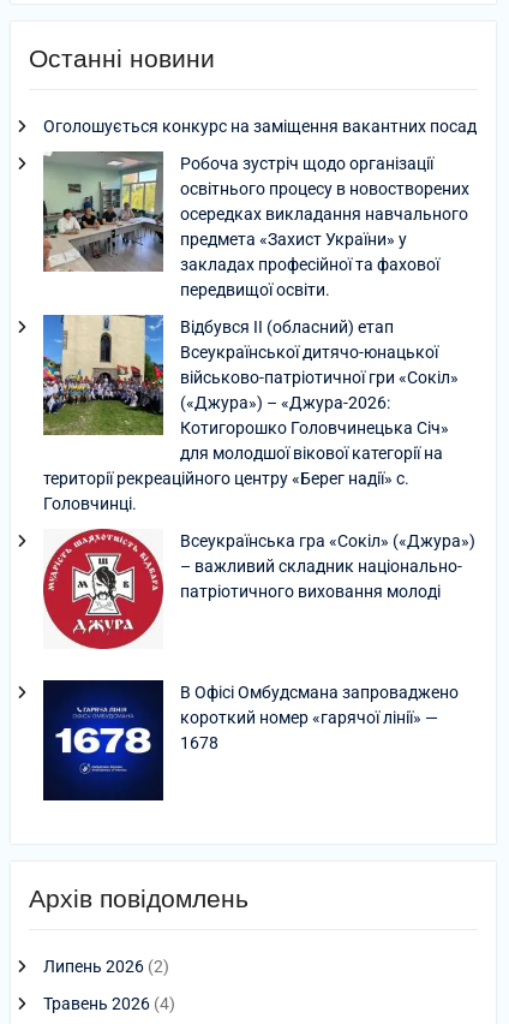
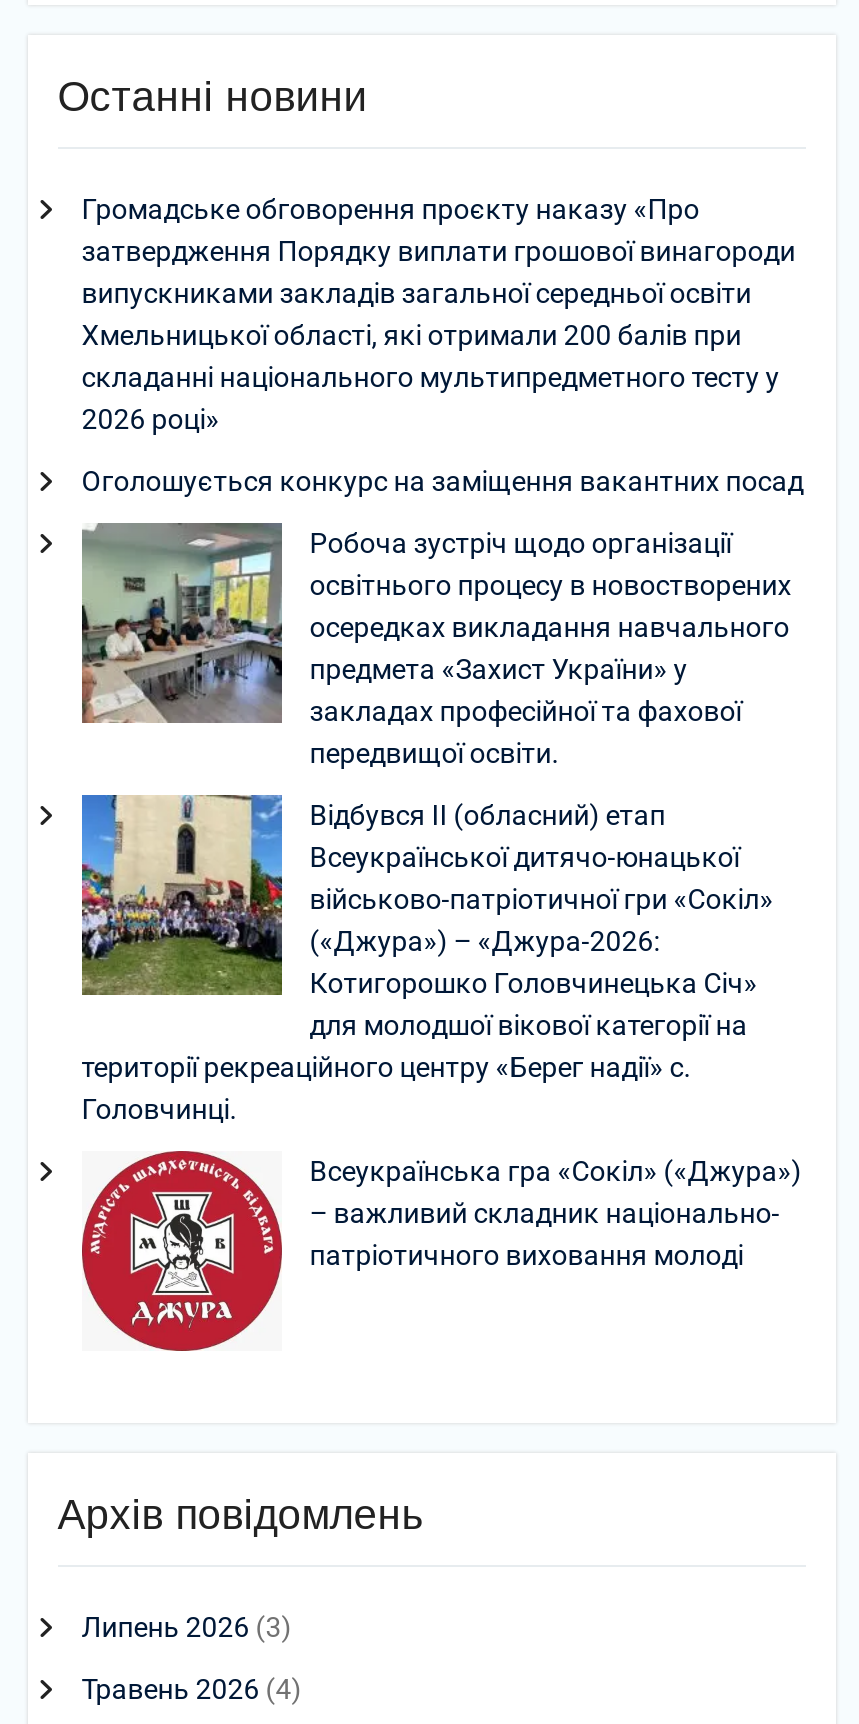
none -> [81,193,795,435] Громадське обговорення проєкту наказу «Про | затвердження Порядку виплати грошової винагороди | випускниками закладів загальної середньої освіти | Хмельницької області, які отримали 200 балів при | складанні національного мультипредметного тесту у | 2026 році»
moved [41,117,476,601] -> [78,465,803,1271]: [image] | Оголошується конкурс на заміщення вакантних посад | Робоча зустріч щодо організації | ... | – важливий складник національно- | патріотичного виховання молоді
[42,679,458,797] [image] | В Офісі Омбудсмана запроваджено | короткий номер «гарячої лінії» — | 1678 -> none
[43,957,169,976] Липень 2026 (2) -> [81,1611,291,1643] Липень 2026 (3)

